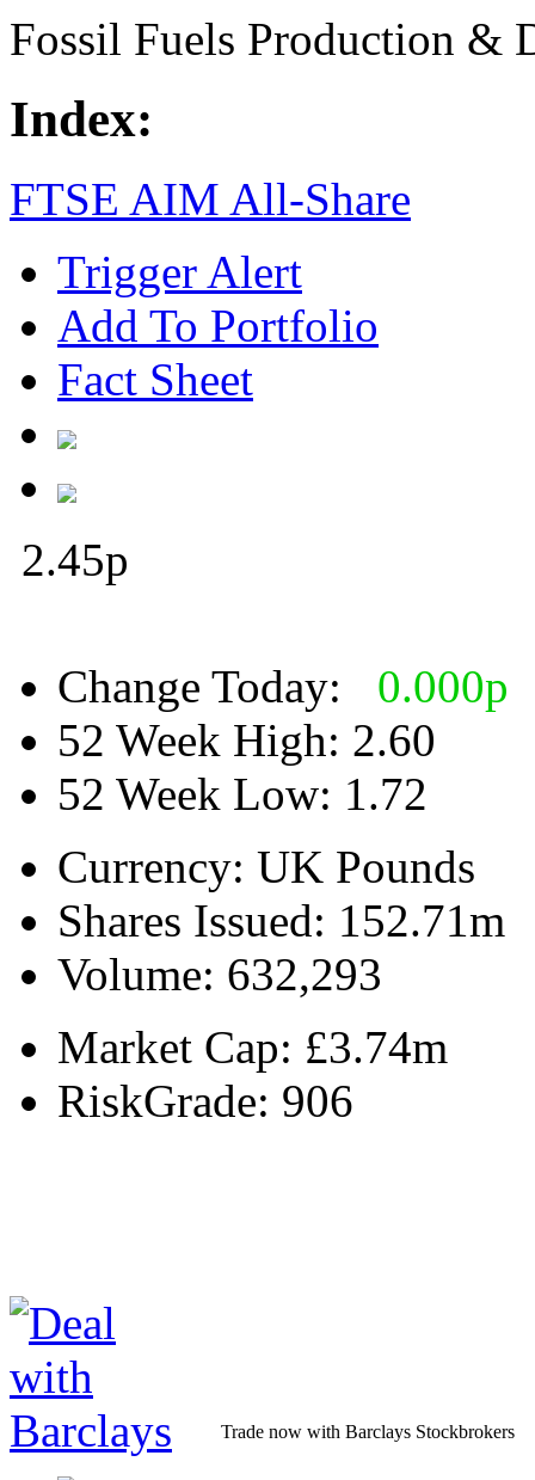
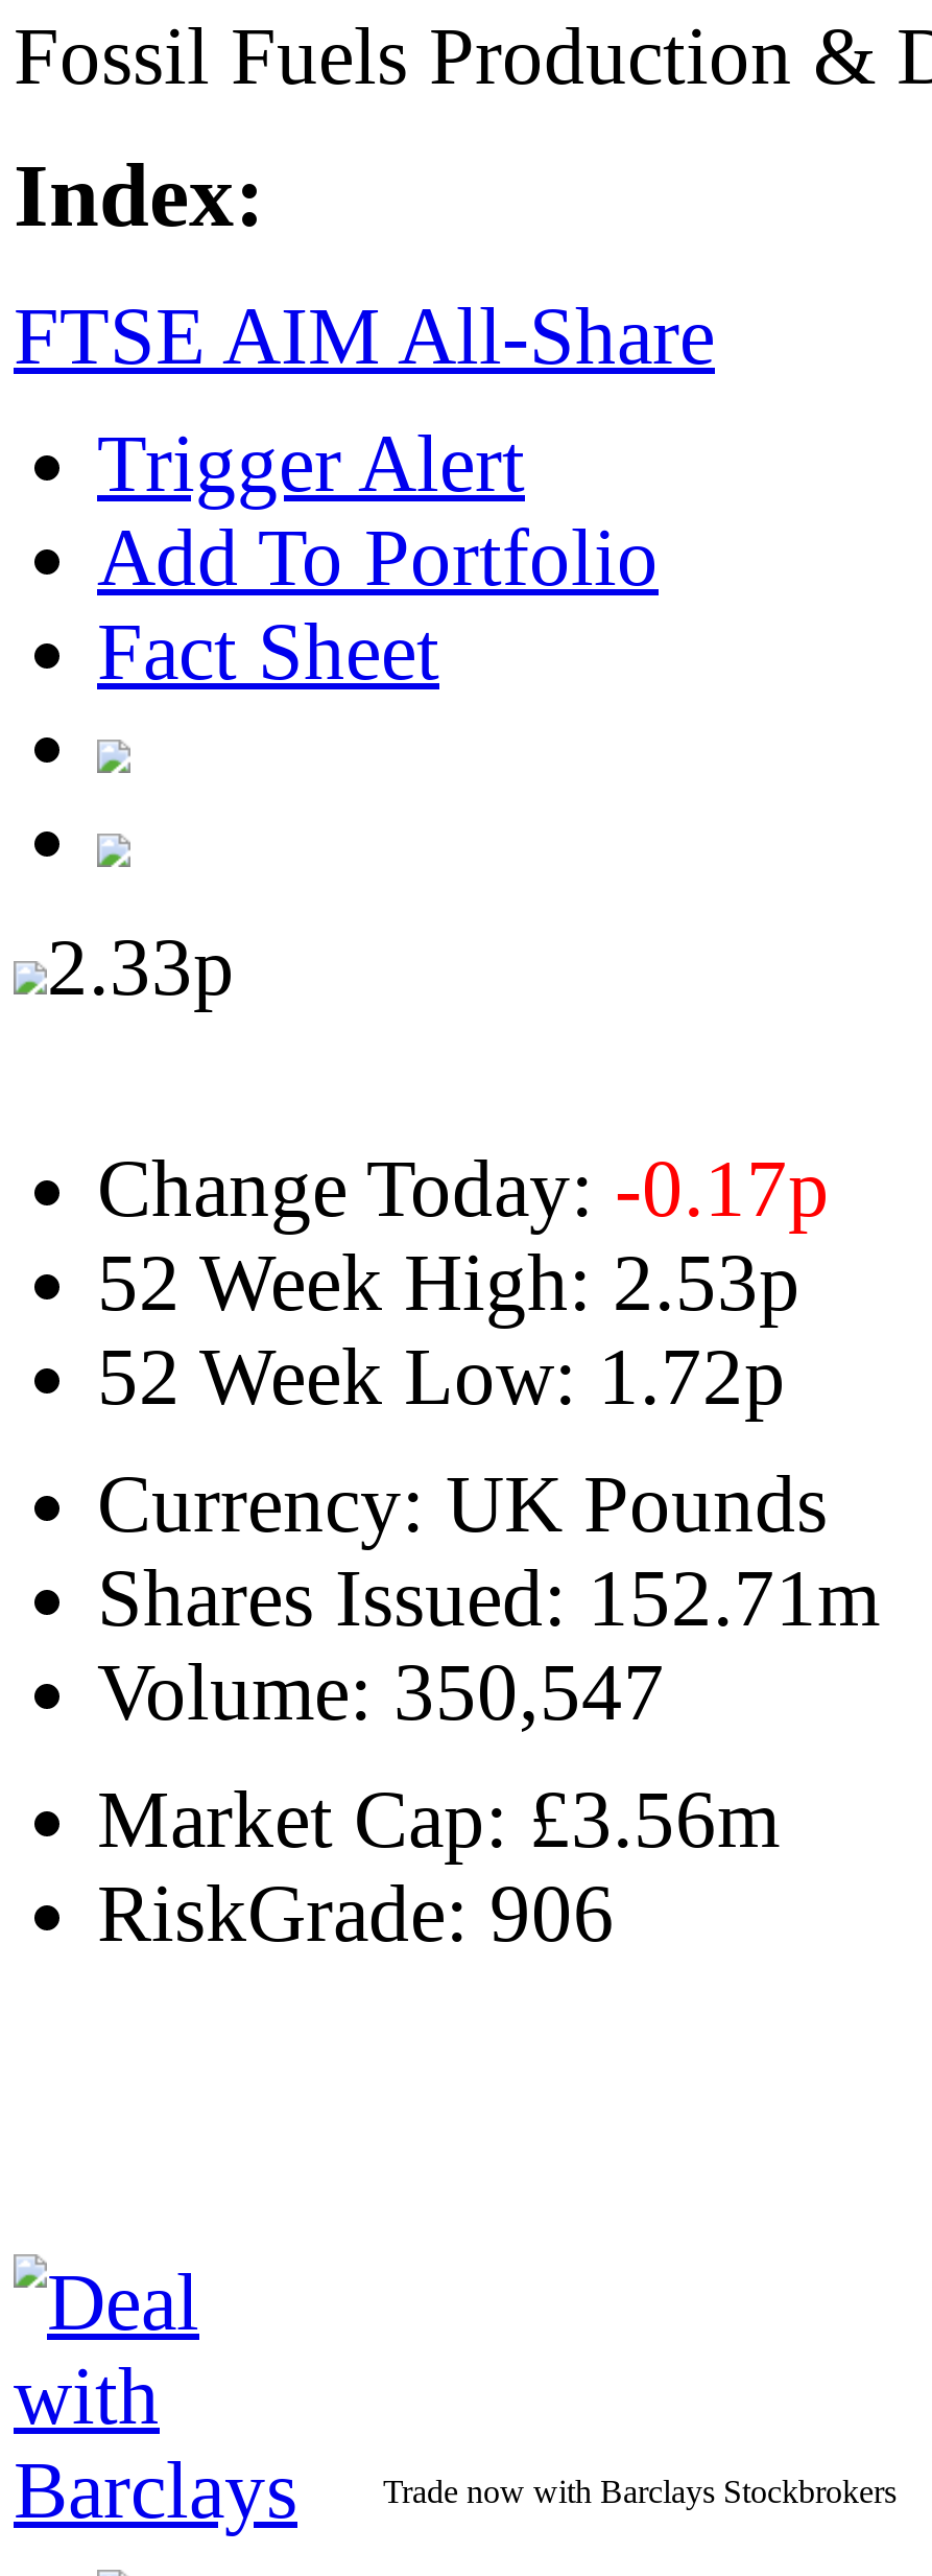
[10,534,129,585] 2.45p -> [47,922,235,1011] 2.33p
[57,661,509,820] Change Today: | 0.000p | 52 Week High: 2.60 | 52 Week Low: 1.72 -> [97,1143,830,1421] Change Today: -0.17p | 52 Week High: 2.53p | 52 Week Low: 1.72p
[57,949,382,1000] Volume: 632,293 -> [97,1647,665,1736] Volume: 350,547
[57,1021,448,1073] Market Cap: £3.74m -> [97,1774,780,1864] Market Cap: £3.56m

